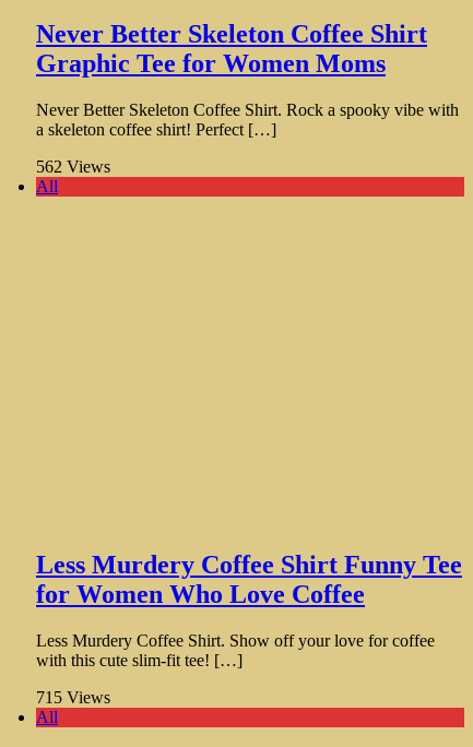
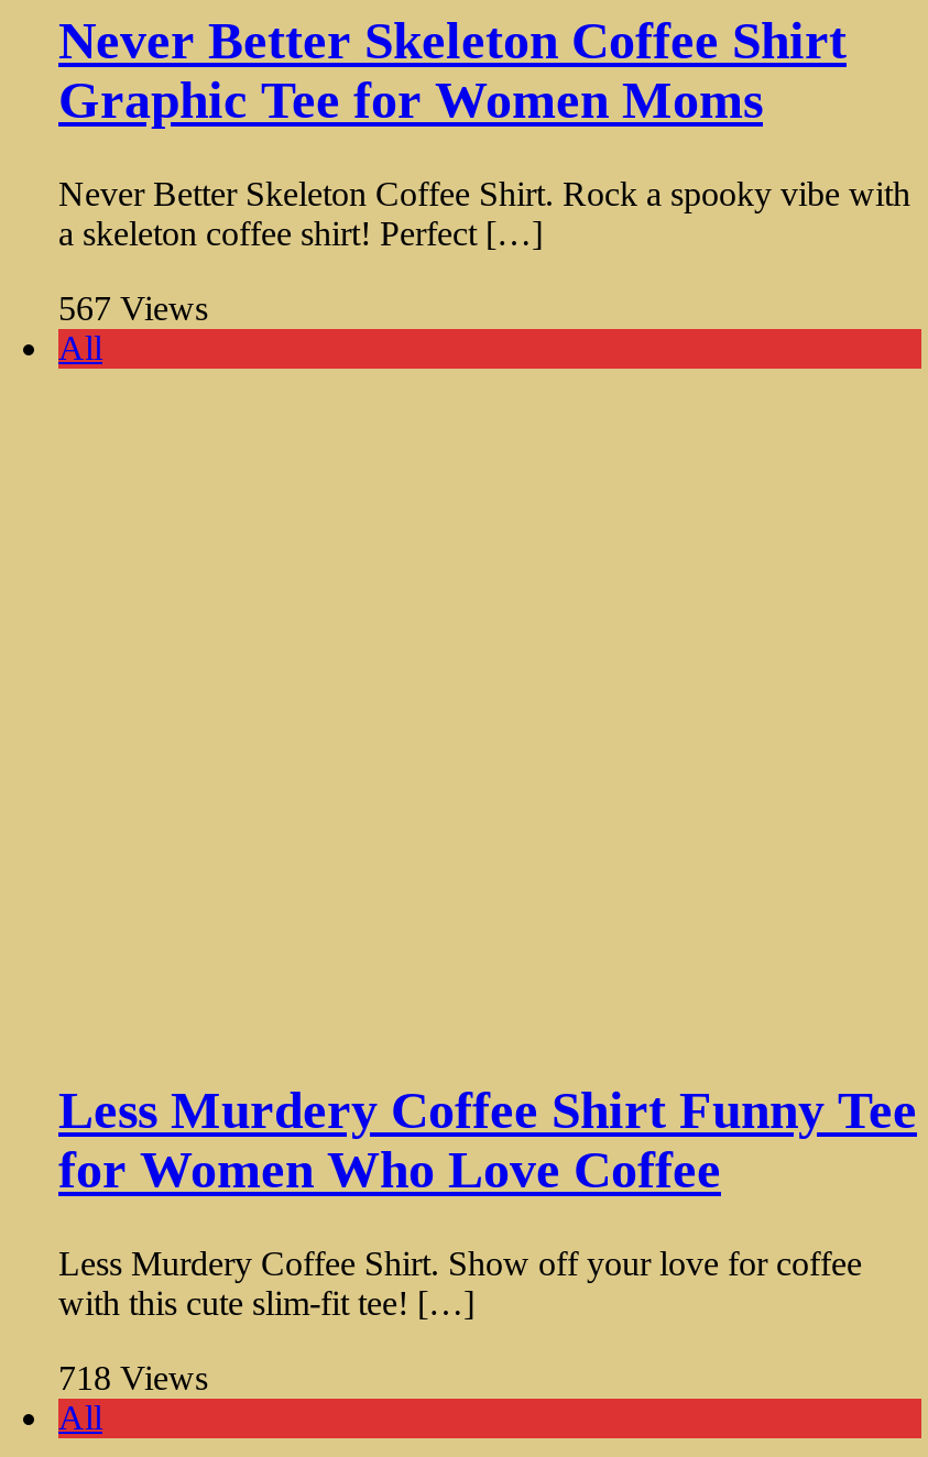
[36,157,110,176] 562 Views -> [58,289,208,326] 567 Views
[36,688,110,706] 715 Views -> [58,1358,208,1396] 718 Views

